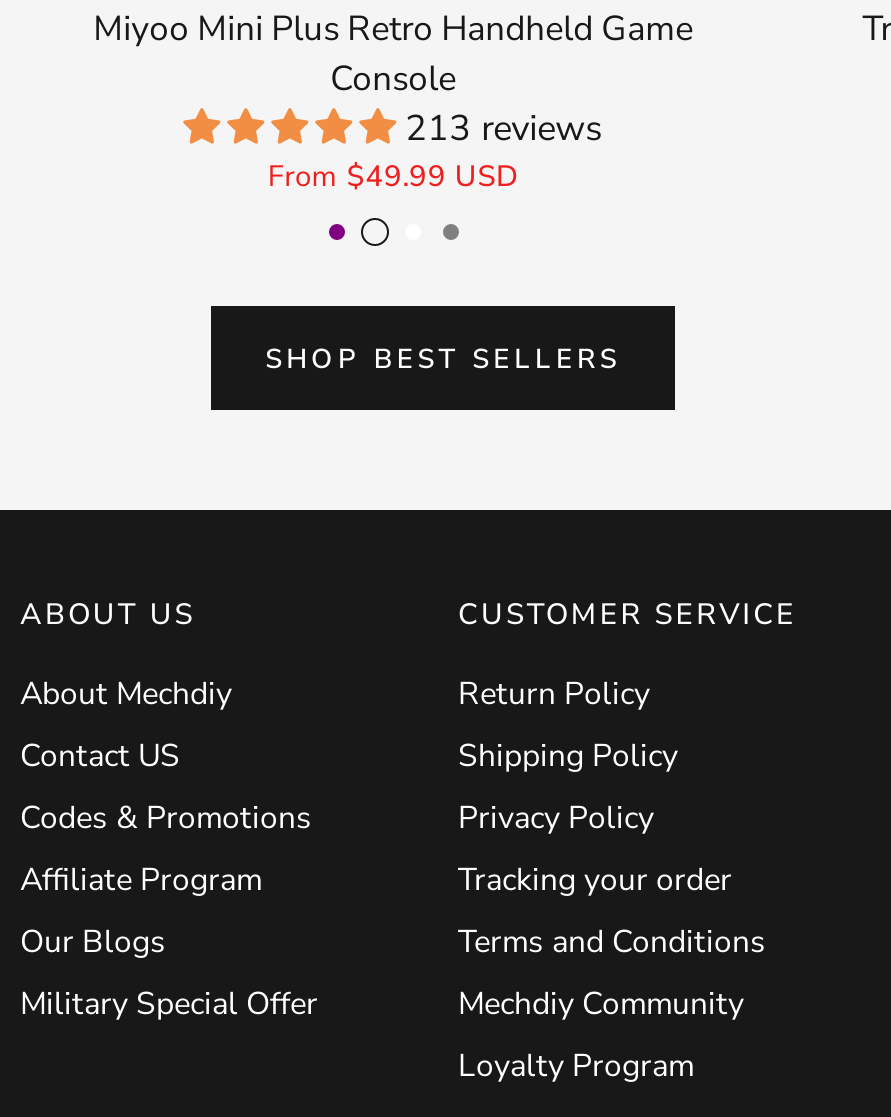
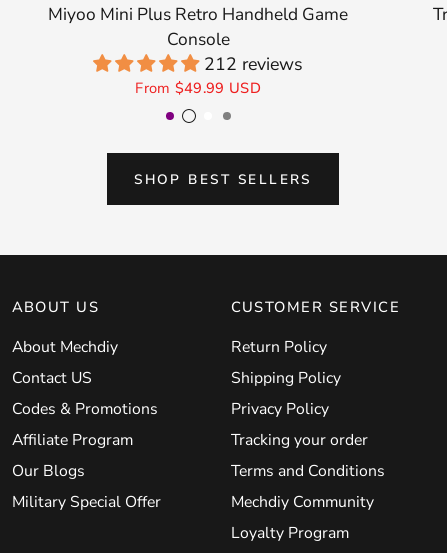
[405,104,603,152] 213 reviews -> [204,52,303,76] 212 reviews

